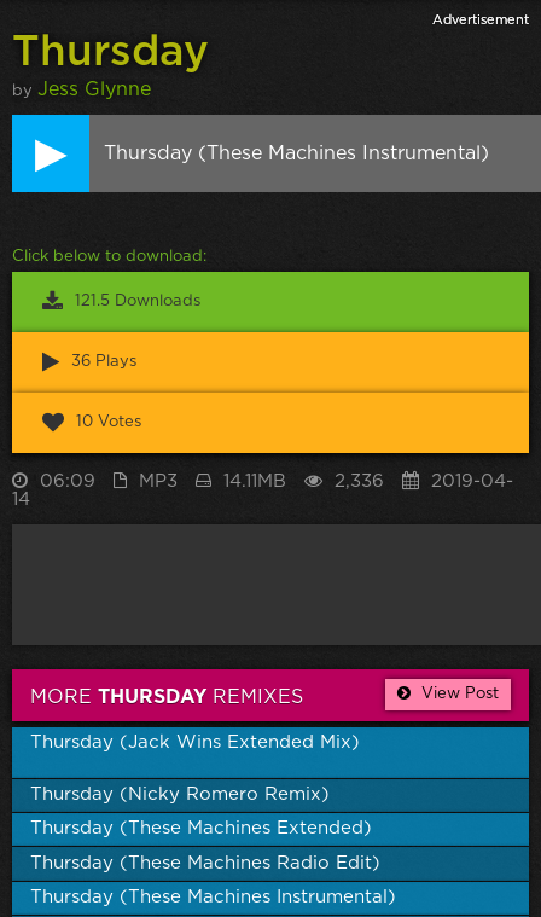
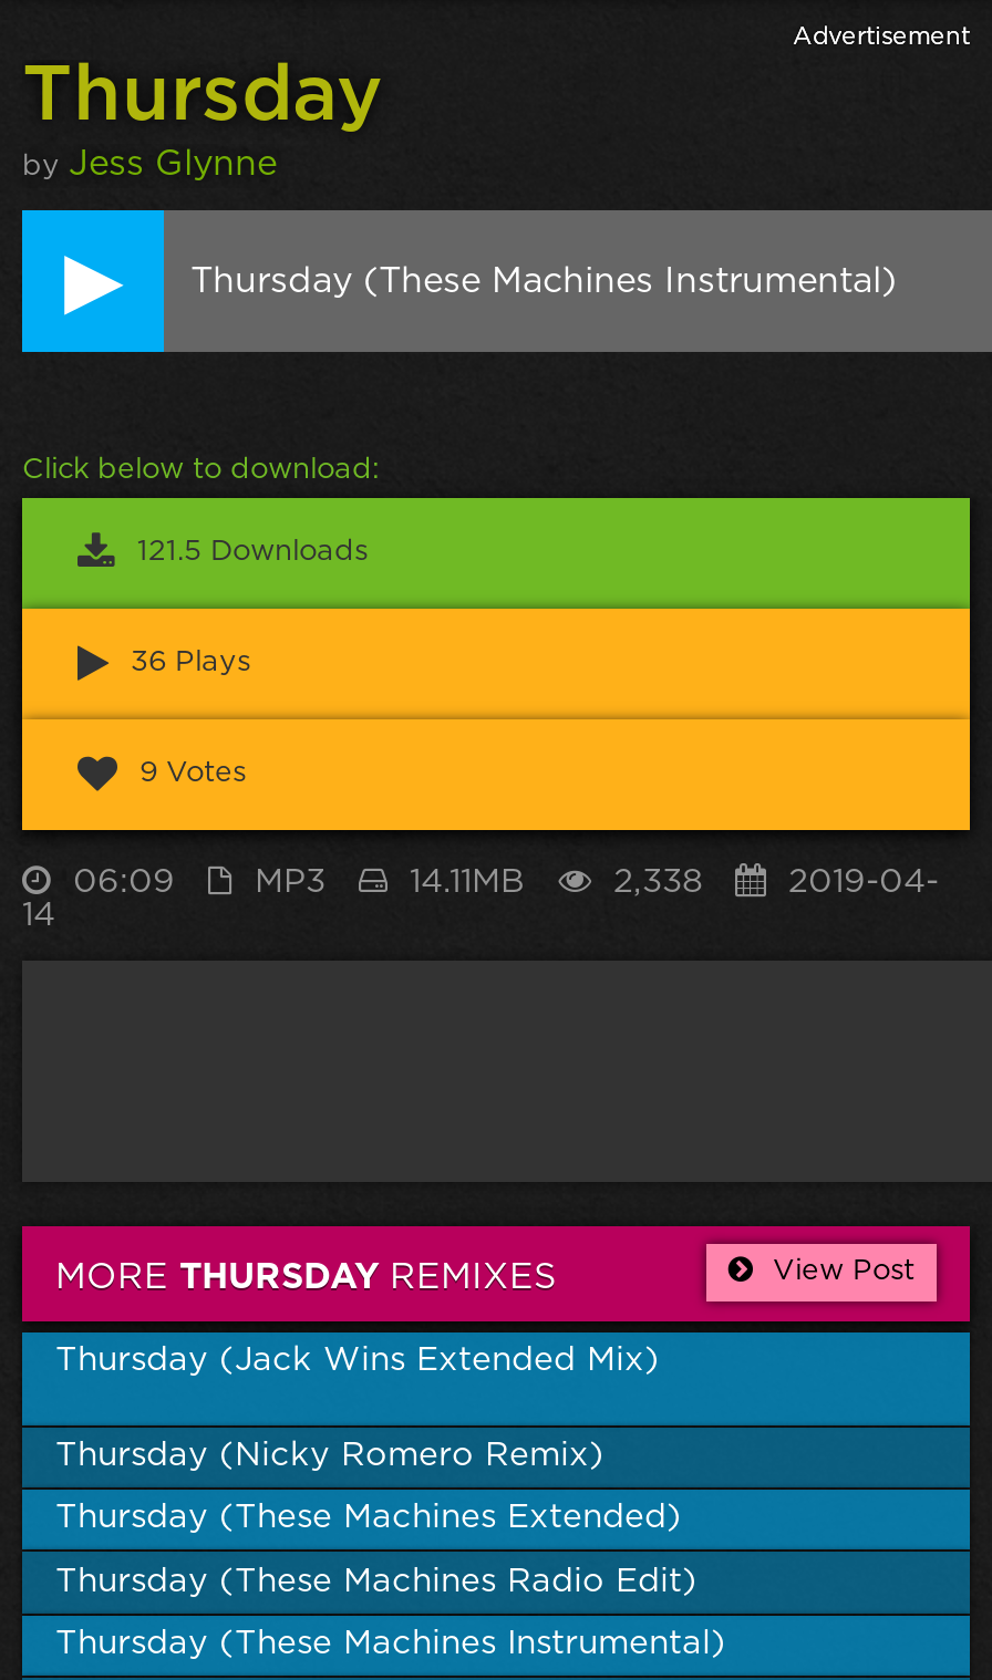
[76,414,141,430] 10 Votes -> [139,759,246,788] 9 Votes
[328,472,384,491] 2,336 -> [602,865,702,899] 2,338

